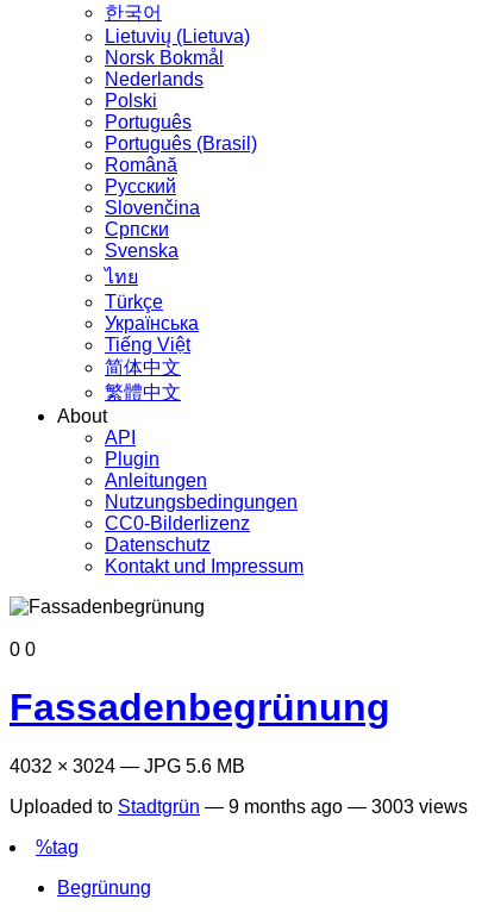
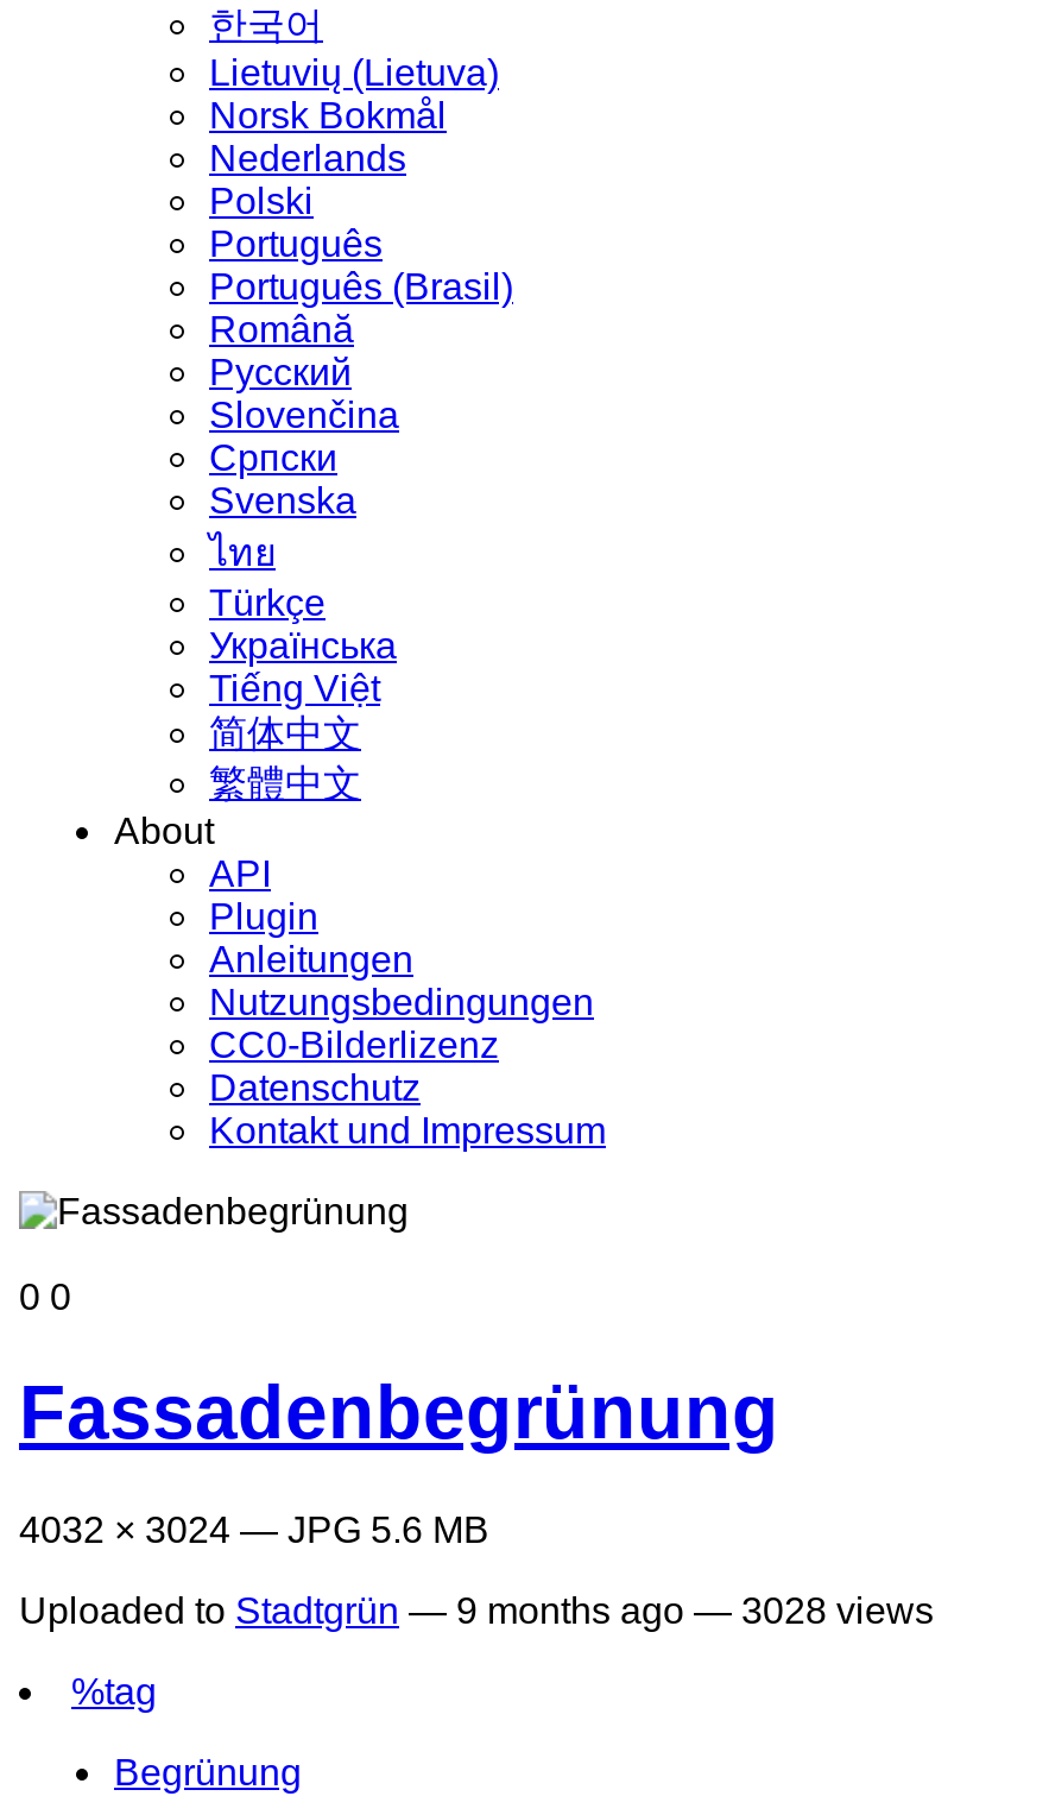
[10,796,468,817] Uploaded to Stadtgrün — 9 months ago — 3003 views -> [19,1590,934,1631] Uploaded to Stadtgrün — 9 months ago — 3028 views

